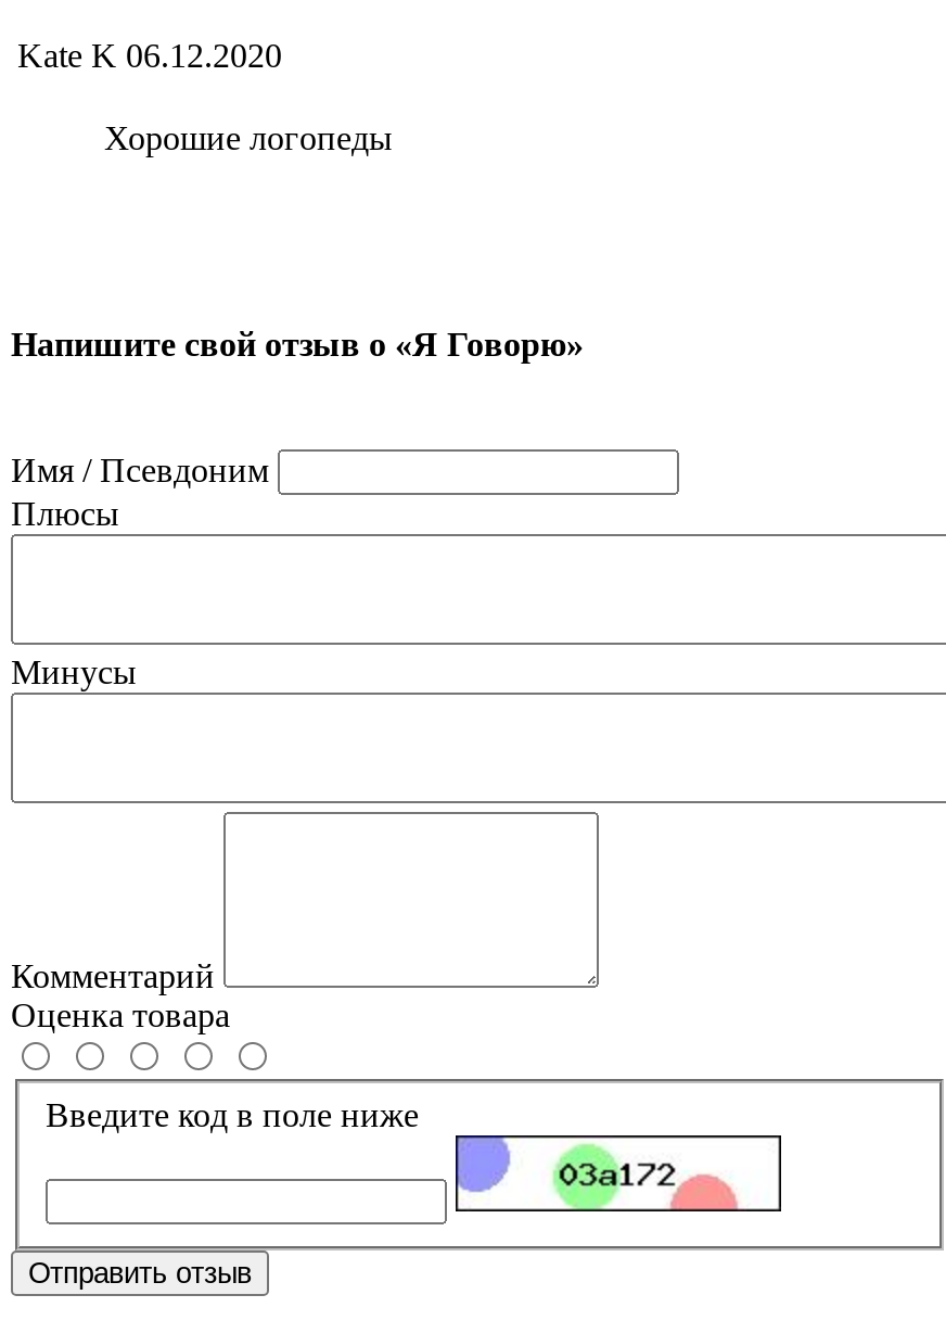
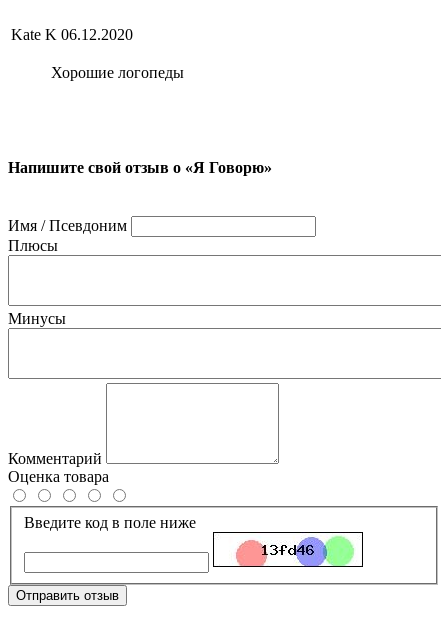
[453,1133,762,1211] [image] -> [212,531,355,567] [image]

